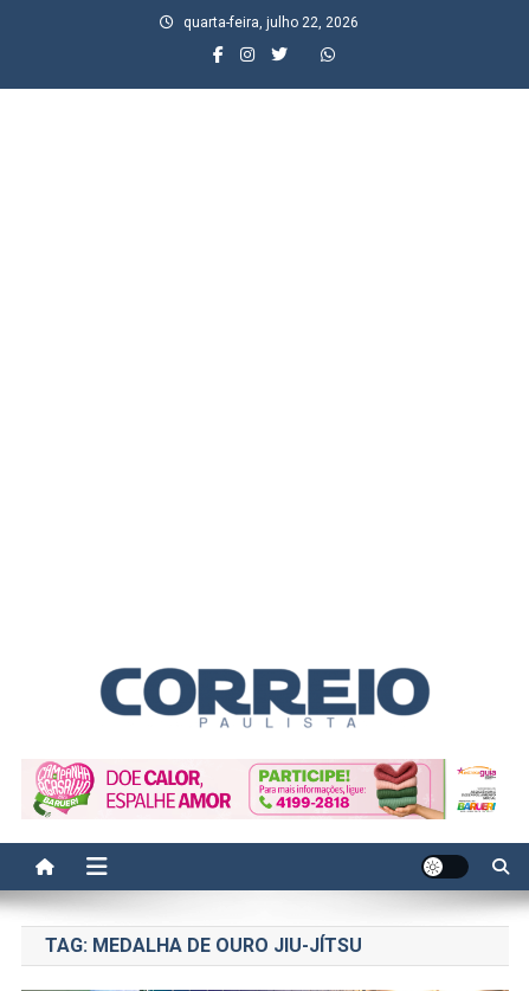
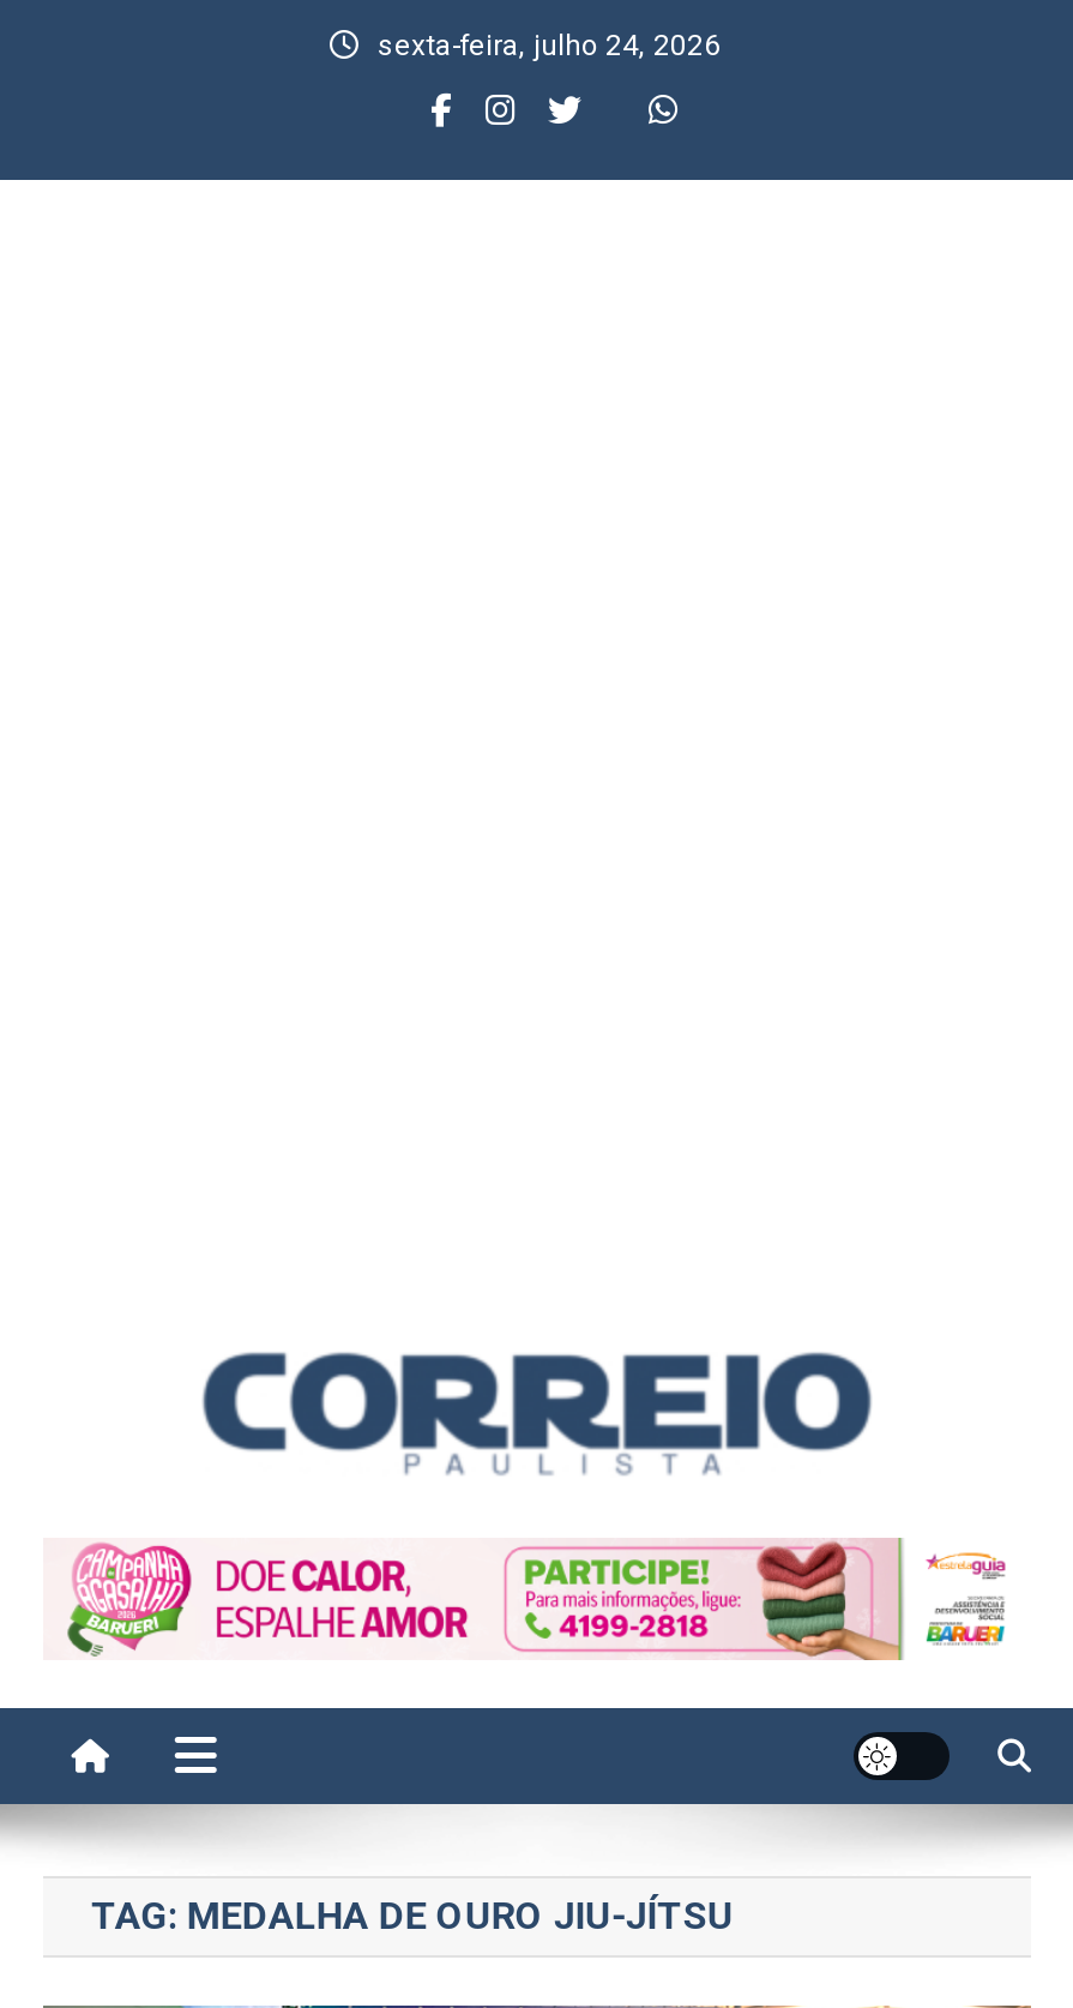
[183,14,359,31] quarta-feira, julho 22, 2026 -> [378,29,721,62] sexta-feira, julho 24, 2026

